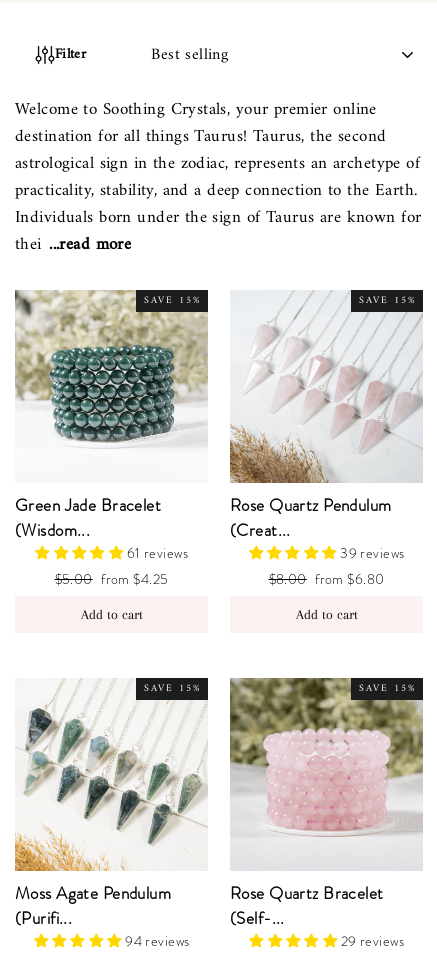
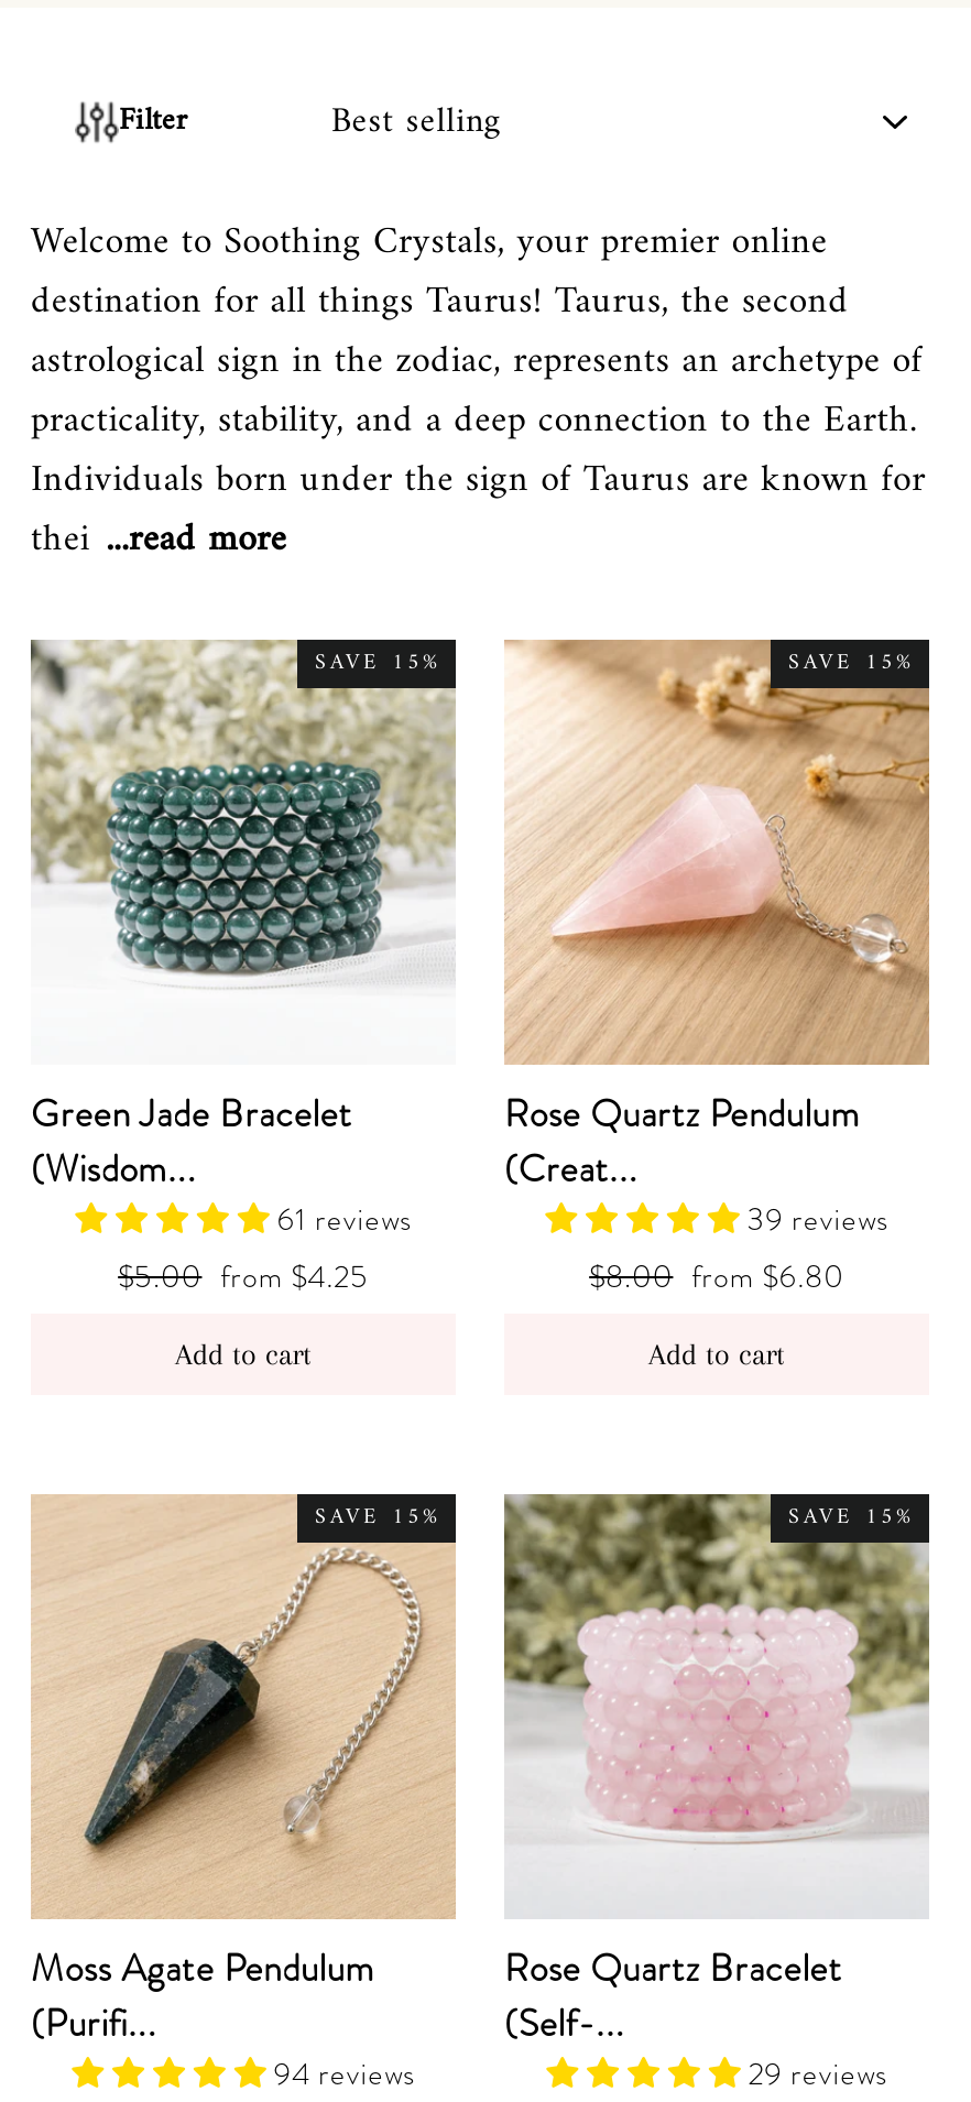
[230,290,423,483] [image] -> [504,638,931,1065] [image]
[15,679,207,871] [image] -> [31,1494,456,1919] [image]

